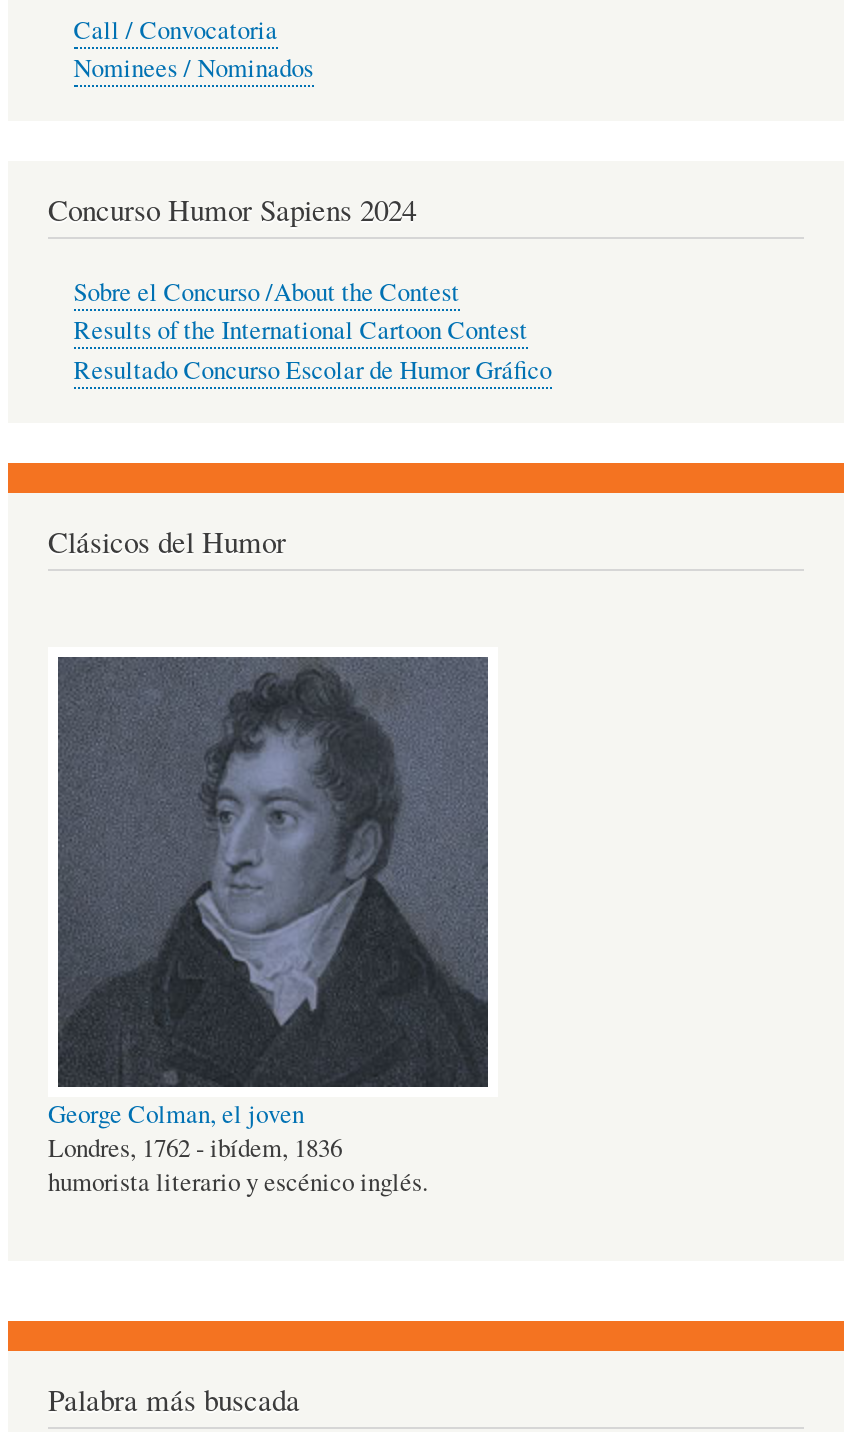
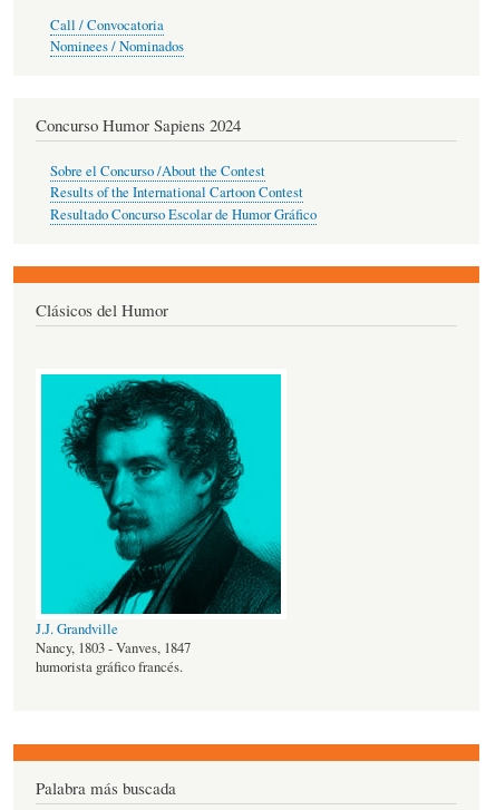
[48,655,490,1200] [image] | George Colman, el joven | Londres, 1762 - ibídem, 1836 | humorista literario y escénico inglés. -> [36,373,282,677] [image] | J.J. Grandville | Nancy, 1803 - Vanves, 1847 | humorista gráfico francés.

